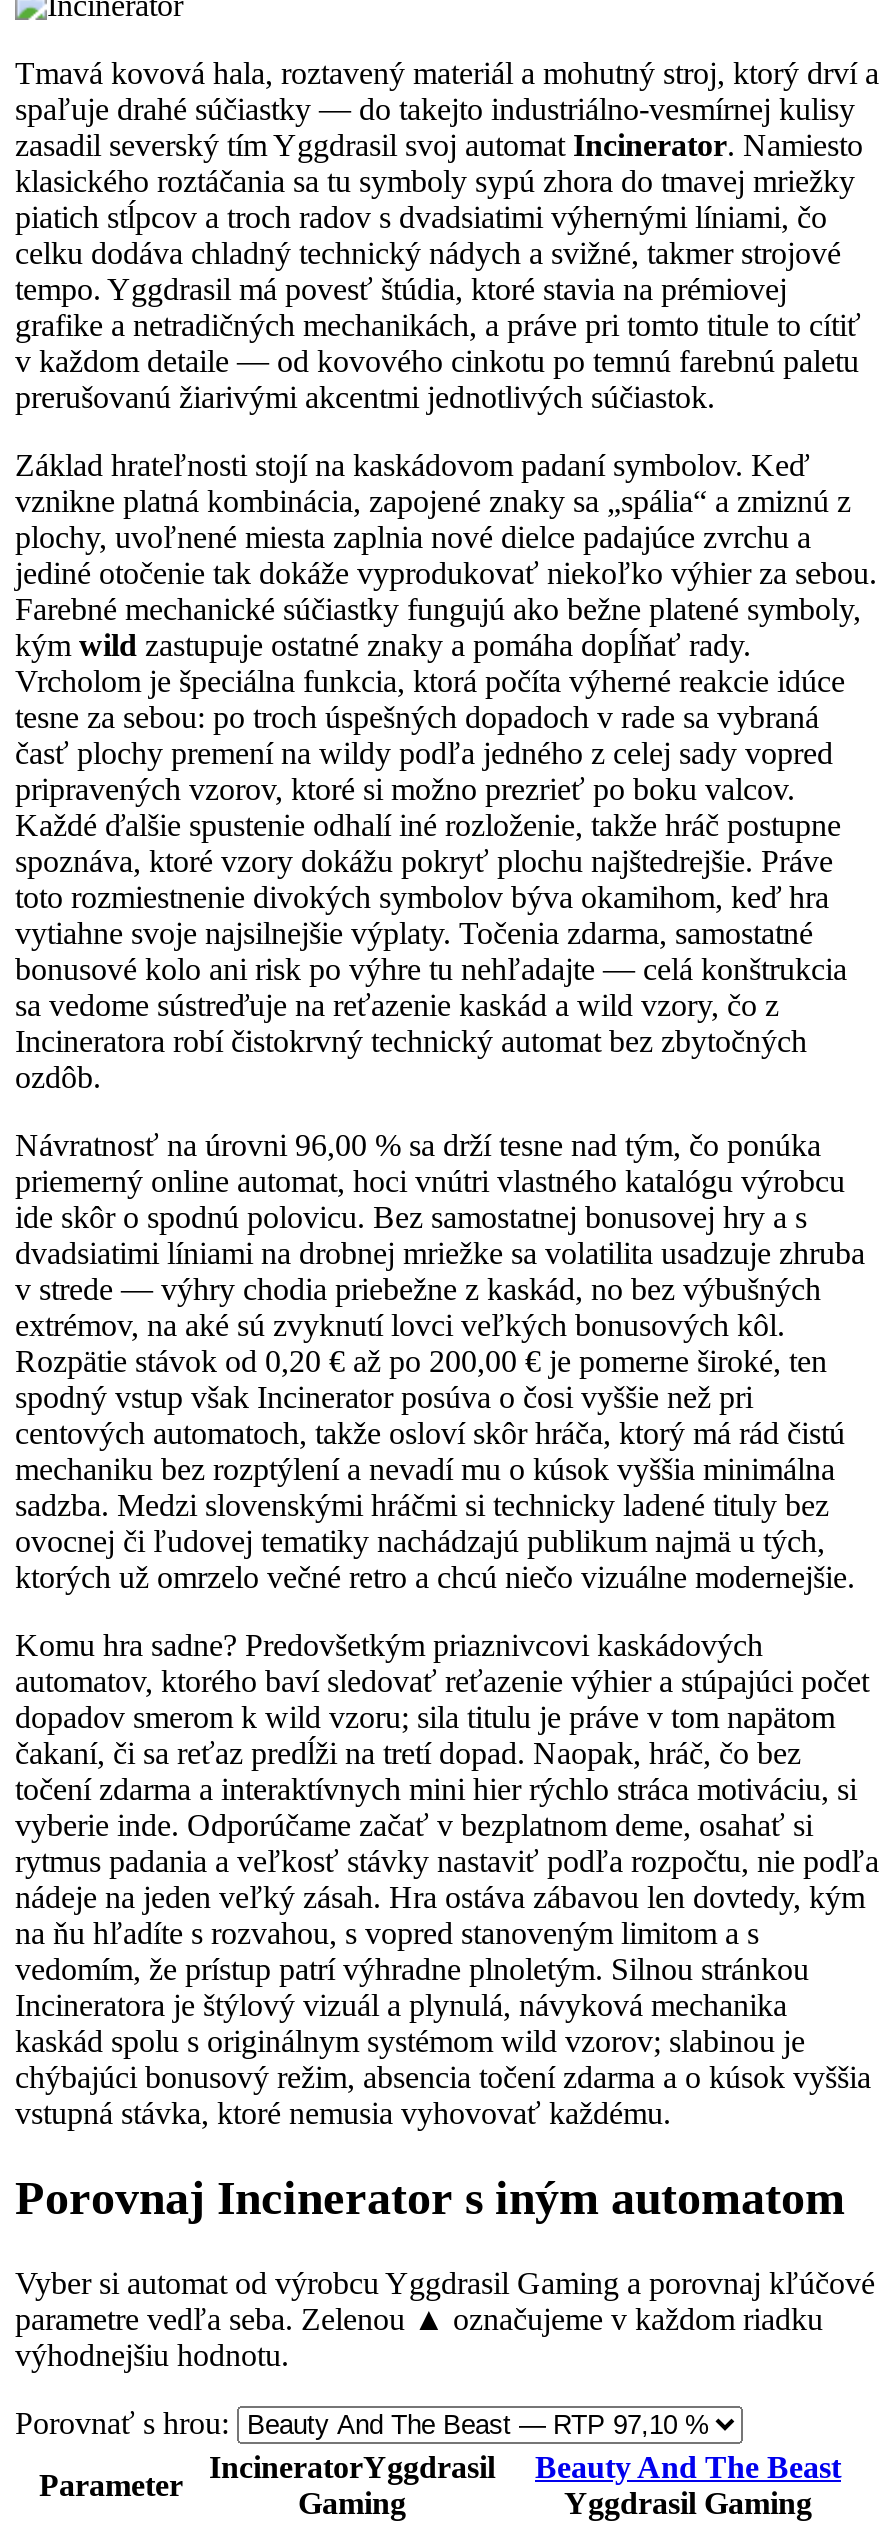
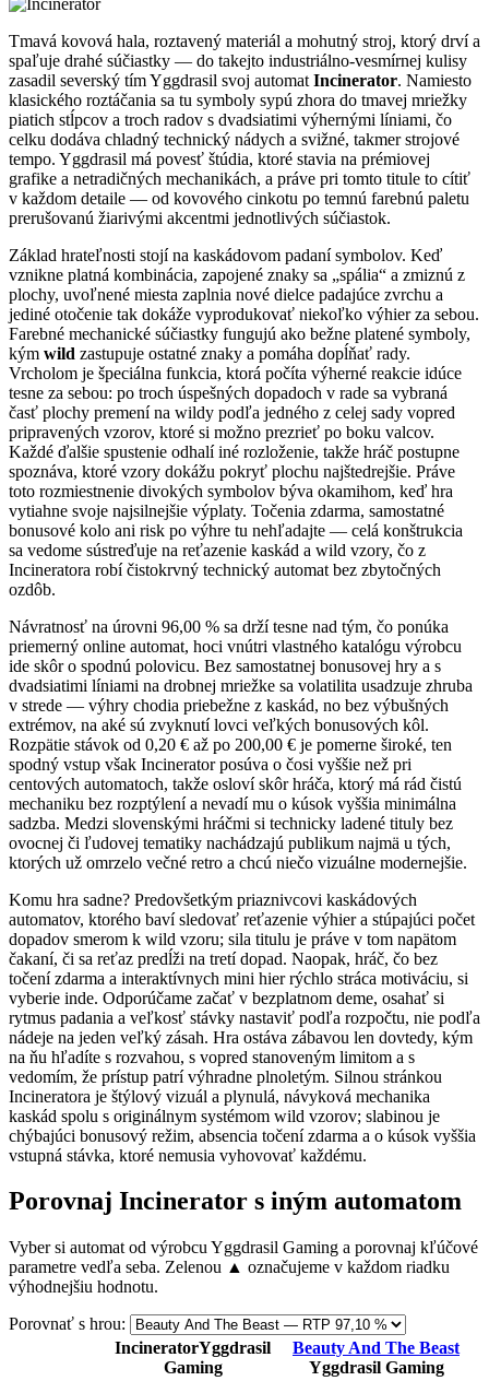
[39,2469,183,2503] Parameter -> none

